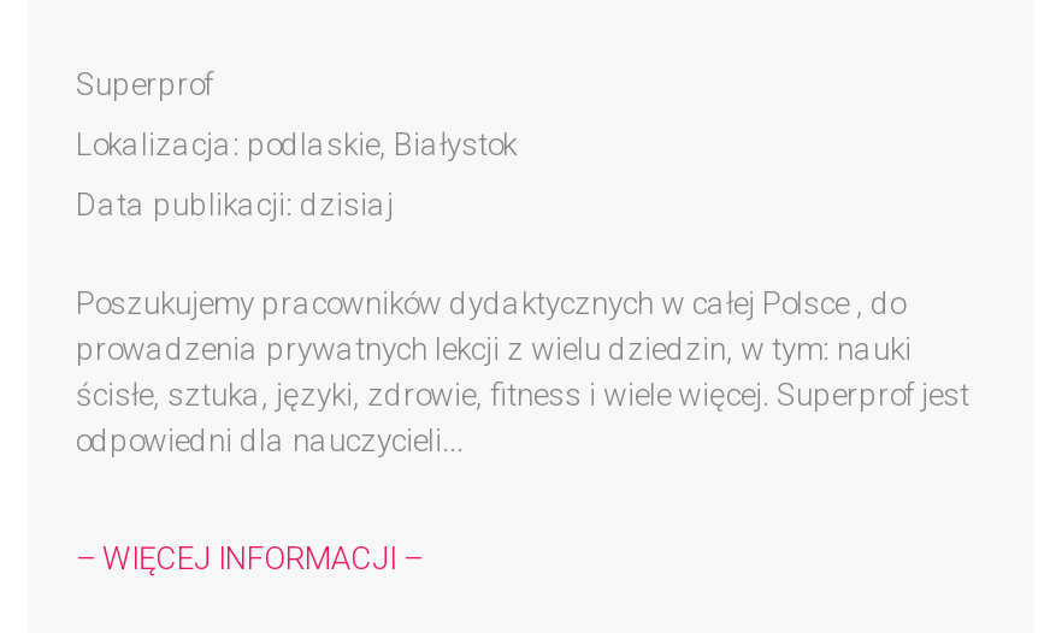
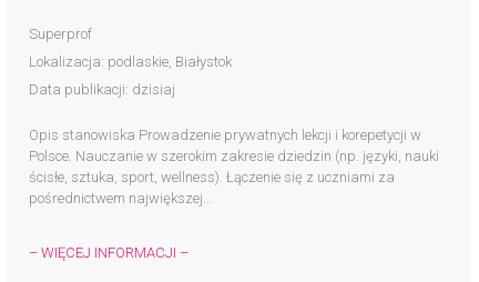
[76,285,969,459] Poszukujemy pracowników dydaktycznych w całej Polsce , do | prowadzenia prywatnych lekcji z wielu dziedzin, w tym: nauki | ścisłe, sztuka, języki, zdrowie, fitness i wiele więcej. Superprof jest | odpowiedni dla nauczycieli... -> [29,127,439,207] Opis stanowiska Prowadzenie prywatnych lekcji i korepetycji w | Polsce. Nauczanie w szerokim zakresie dziedzin (np. języki, nauki | ścisłe, sztuka, sport, wellness). Łączenie się z uczniami za | pośrednictwem największej...

